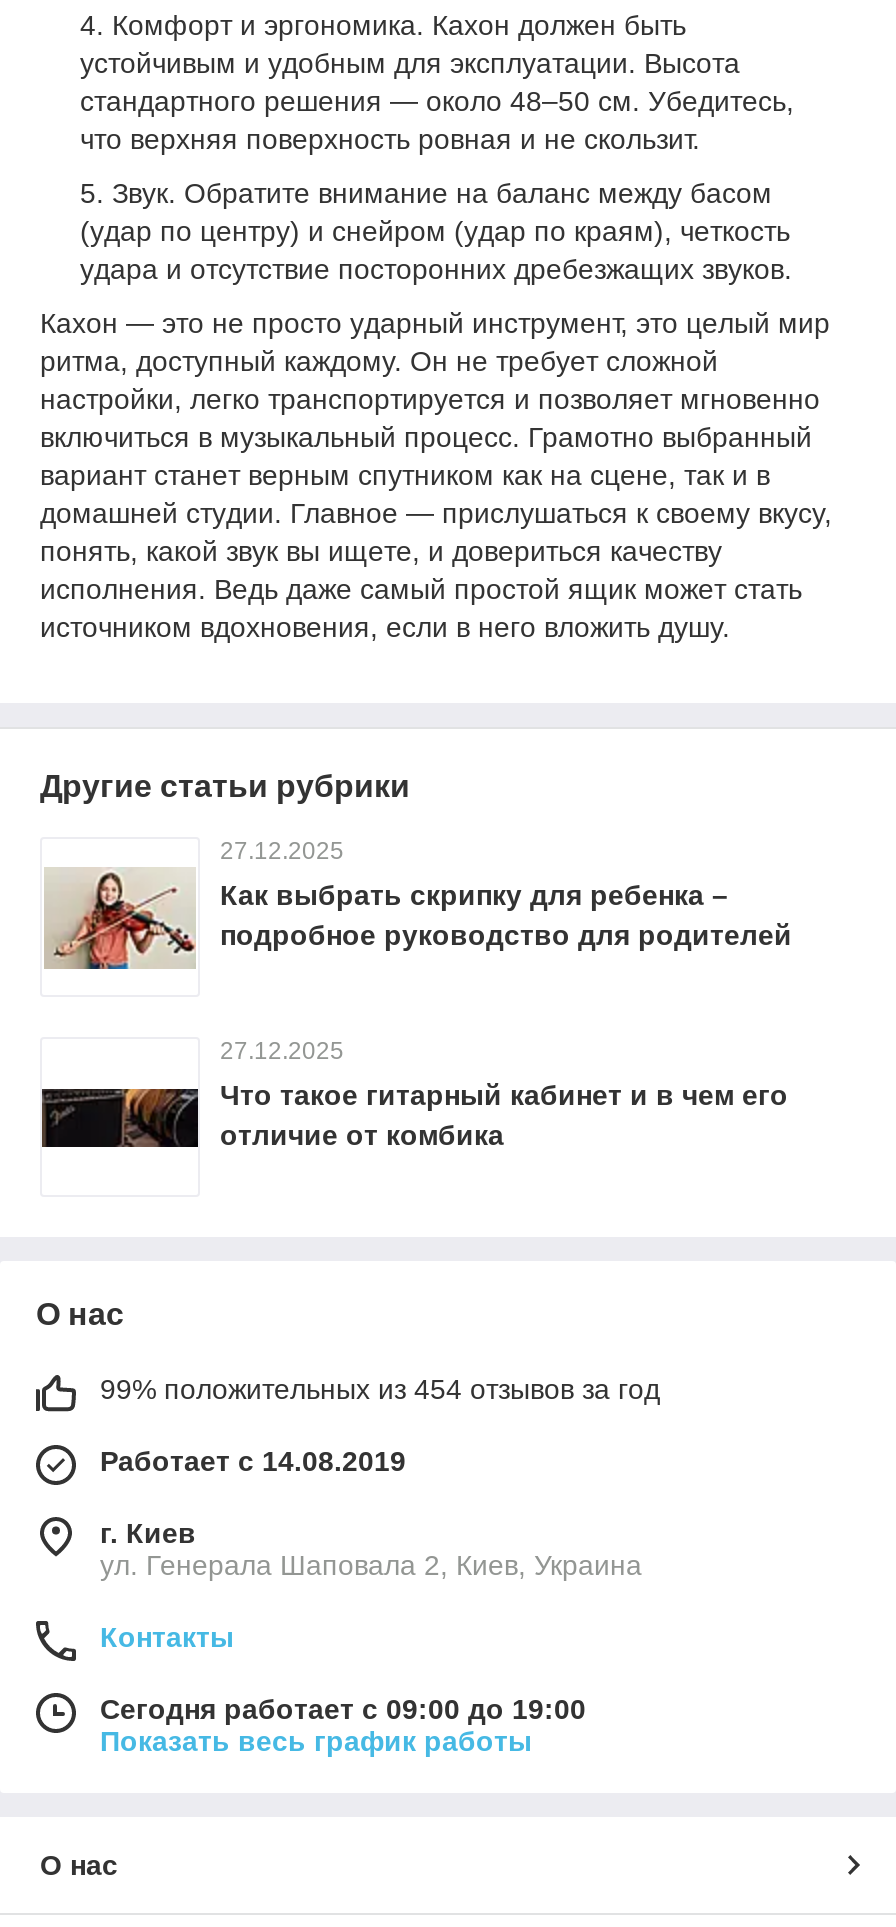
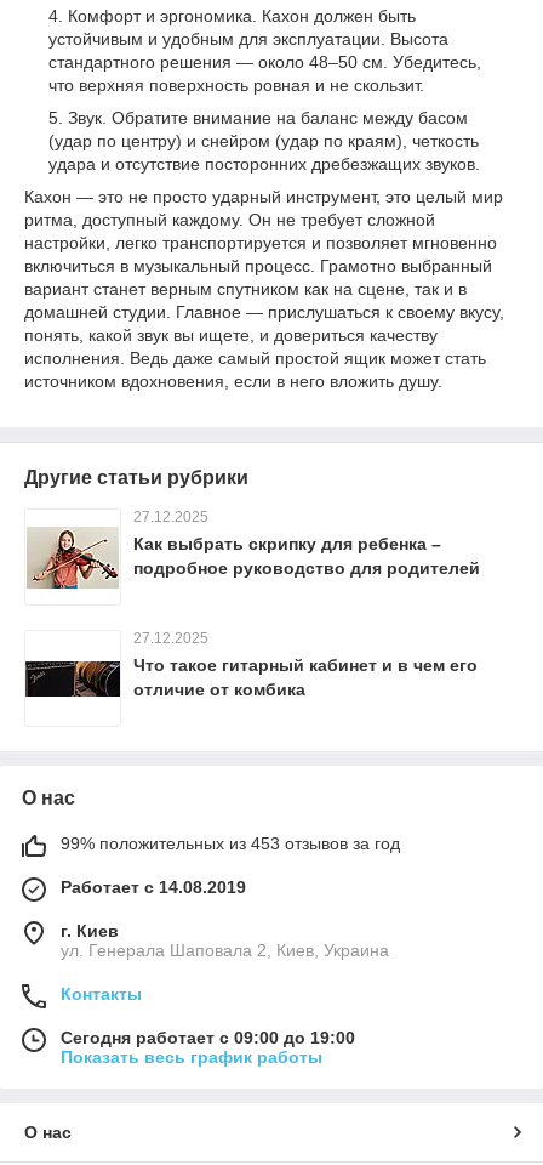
[100,1374,660,1406] 99% положительных из 454 отзывов за год -> [61,834,400,853] 99% положительных из 453 отзывов за год

